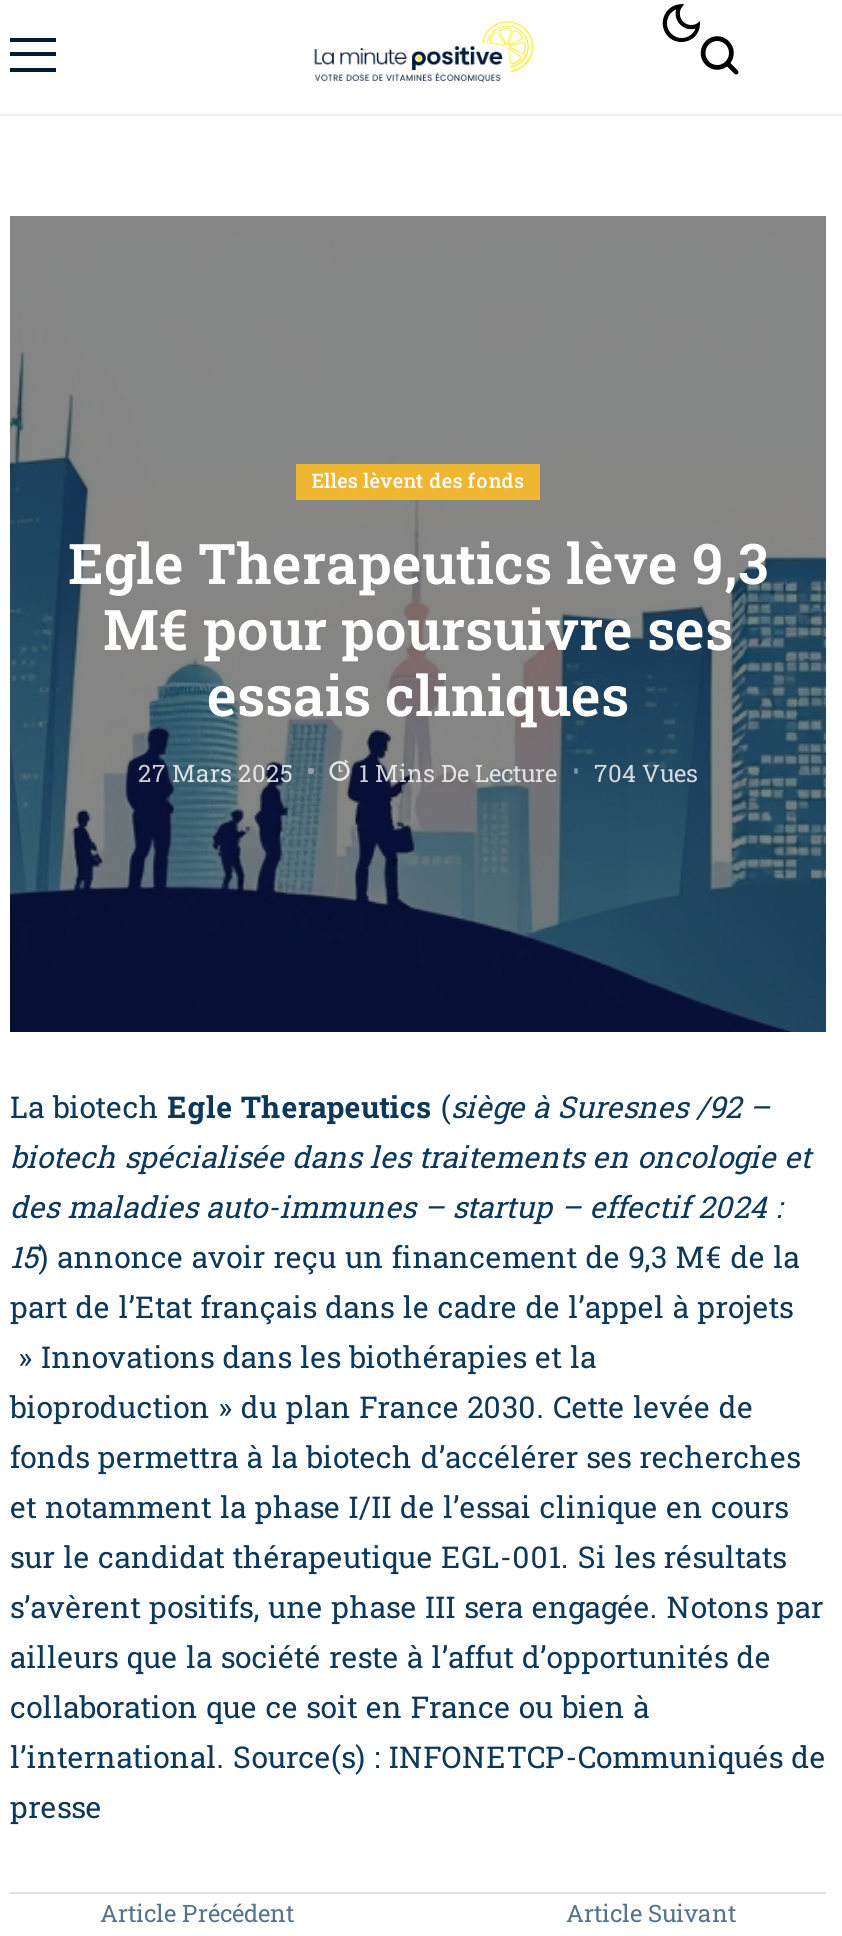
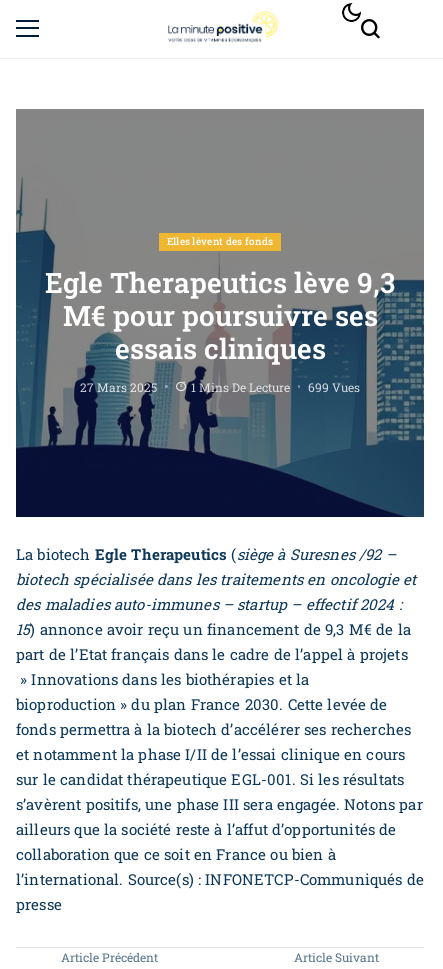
[594,755,698,787] 704 Vues -> [308,378,360,394] 699 Vues

